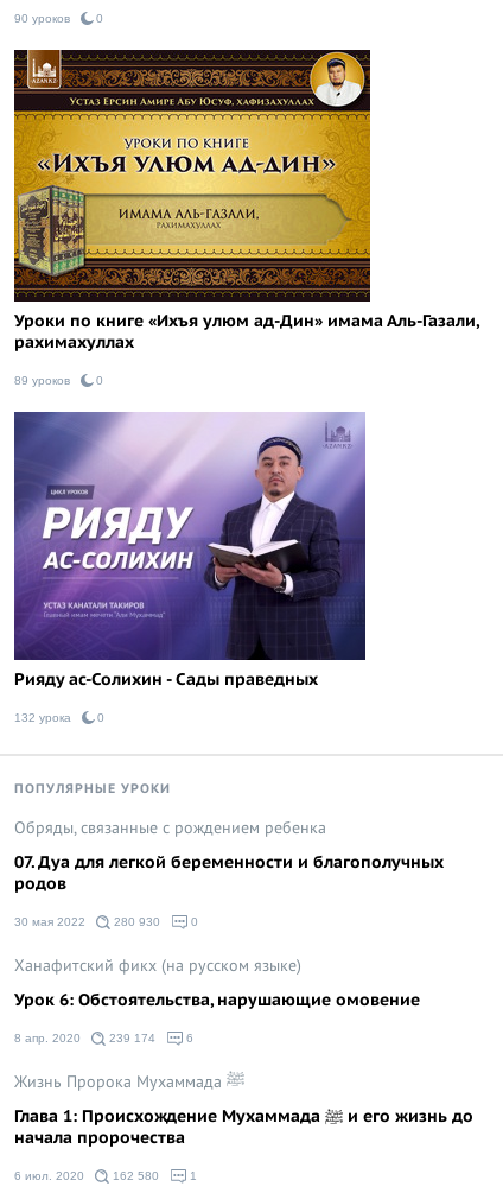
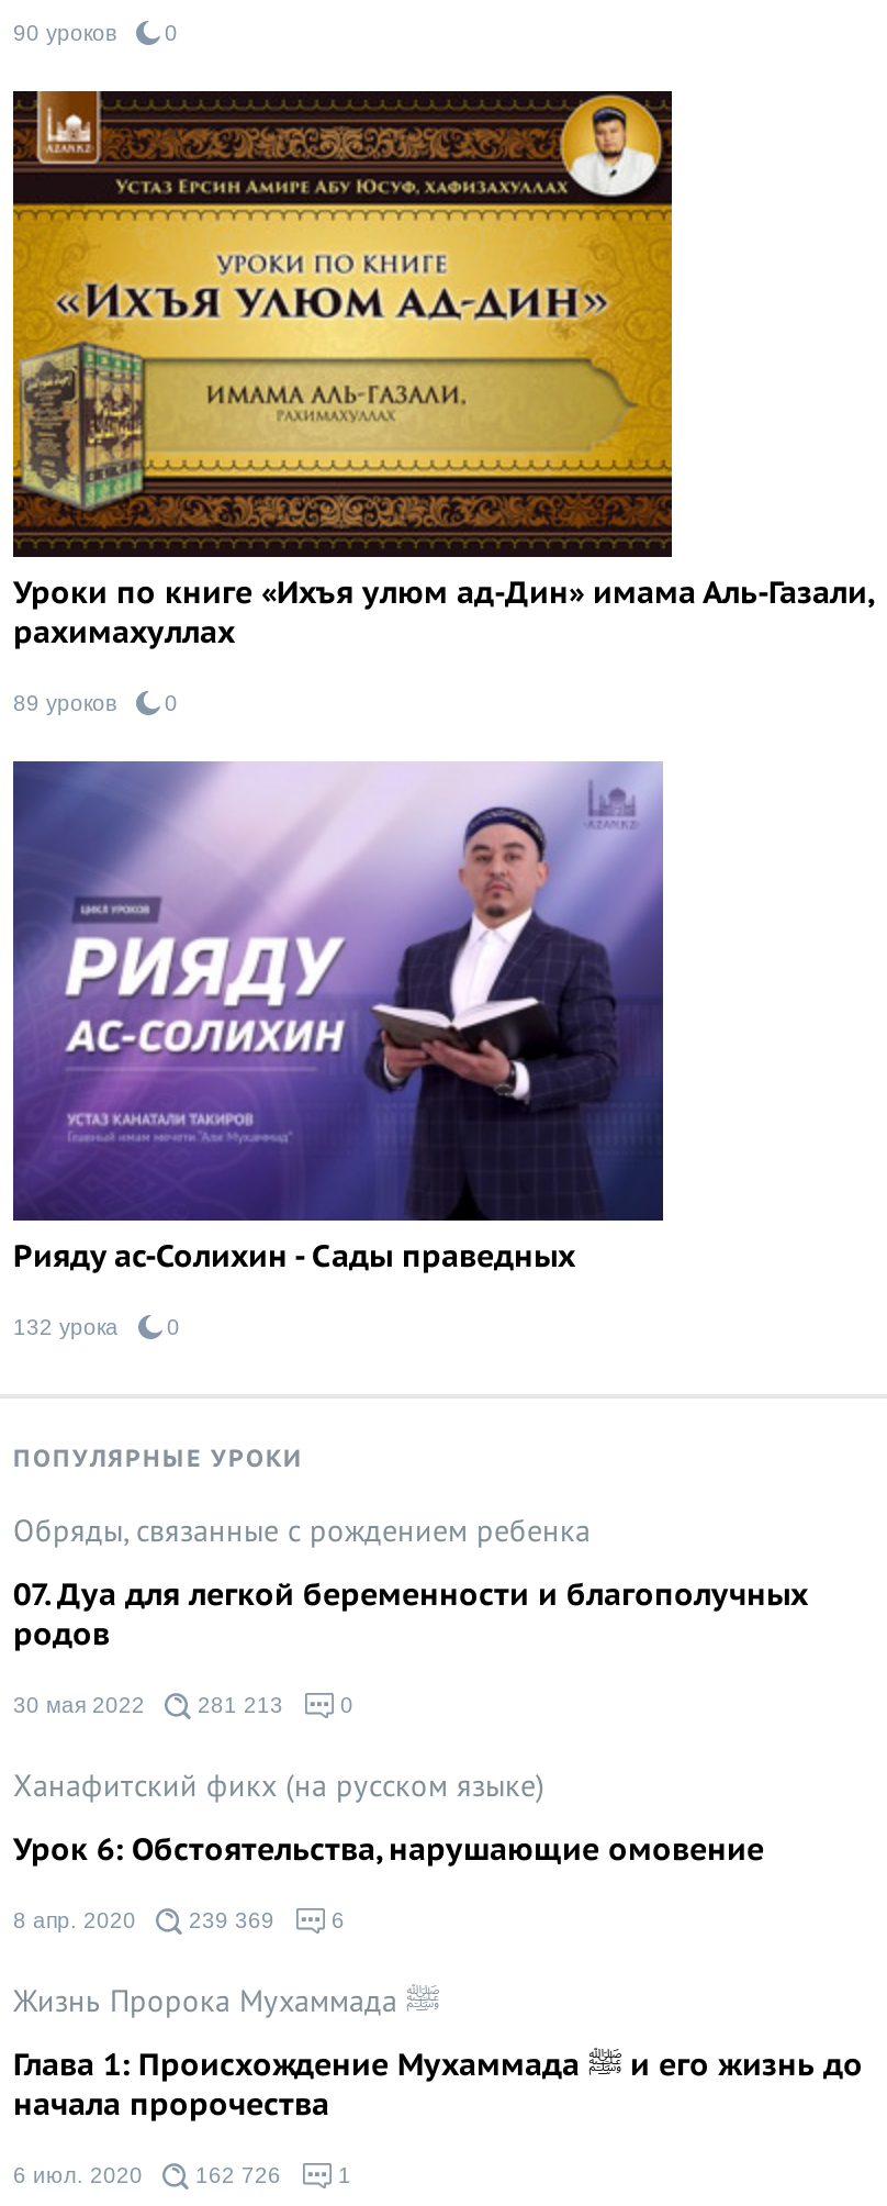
[14,915,160,928] 30 мая 2022 280 930 -> [13,1692,283,1716] 30 мая 2022 281 213
[14,1031,155,1044] 8 апр. 2020 239 174 -> [13,1907,274,1931] 8 апр. 2020 239 369
[14,1169,159,1182] 6 июл. 2020 162 580 -> [13,2162,281,2186] 6 июл. 2020 162 726

